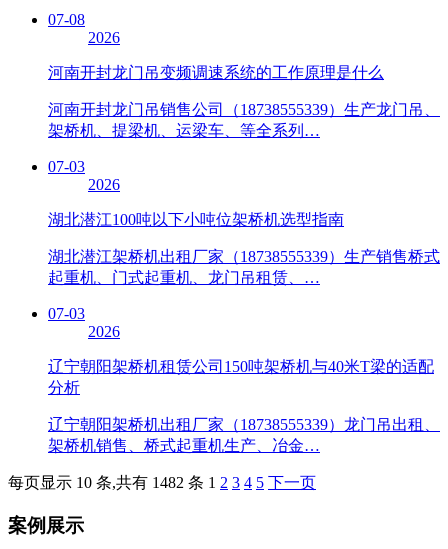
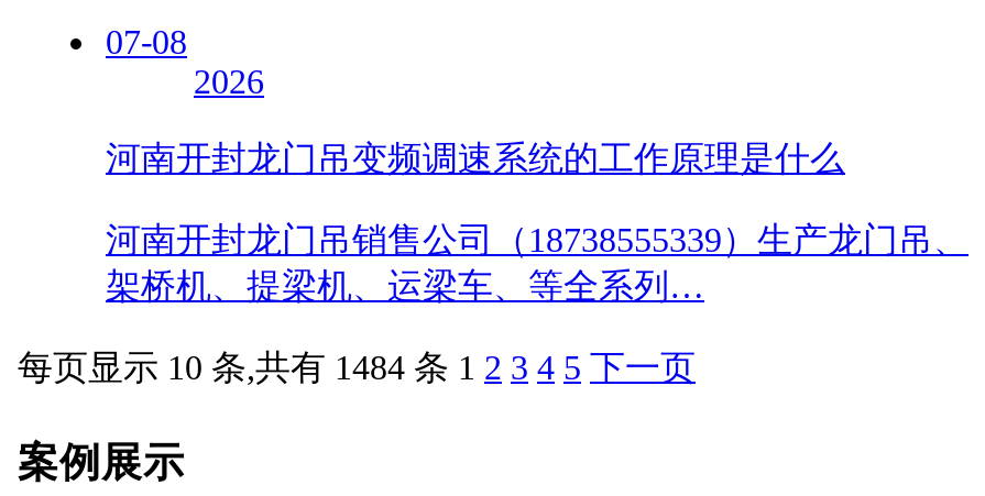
[8,158,440,491] 07-03 | 2026 | 湖北潜江100吨以下小吨位架桥机选型指南 | 湖北潜江架桥机出租厂家（18738555339）生产销售桥式 | 起重机、门式起重机、龙门吊租赁、… | 07-03 | 2026 | 辽宁朝阳架桥机租赁公司150吨架桥机与40米T梁的适配 | 分析 | 辽宁朝阳架桥机出租厂家（18738555339）龙门吊出租、 | 架桥机销售、桥式起重机生产、冶金… | 每页显示 10 条,共有 1482 条 1 2 3 4 5 下一页 -> [18,350,696,387] 每页显示 10 条,共有 1484 条 1 2 3 4 5 下一页

